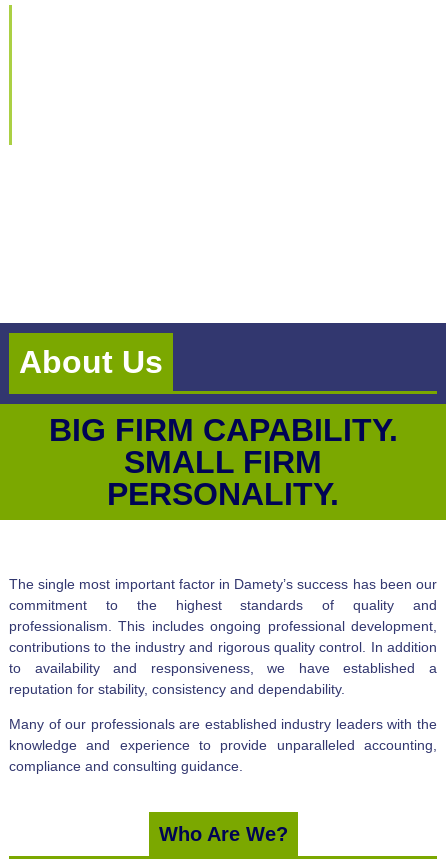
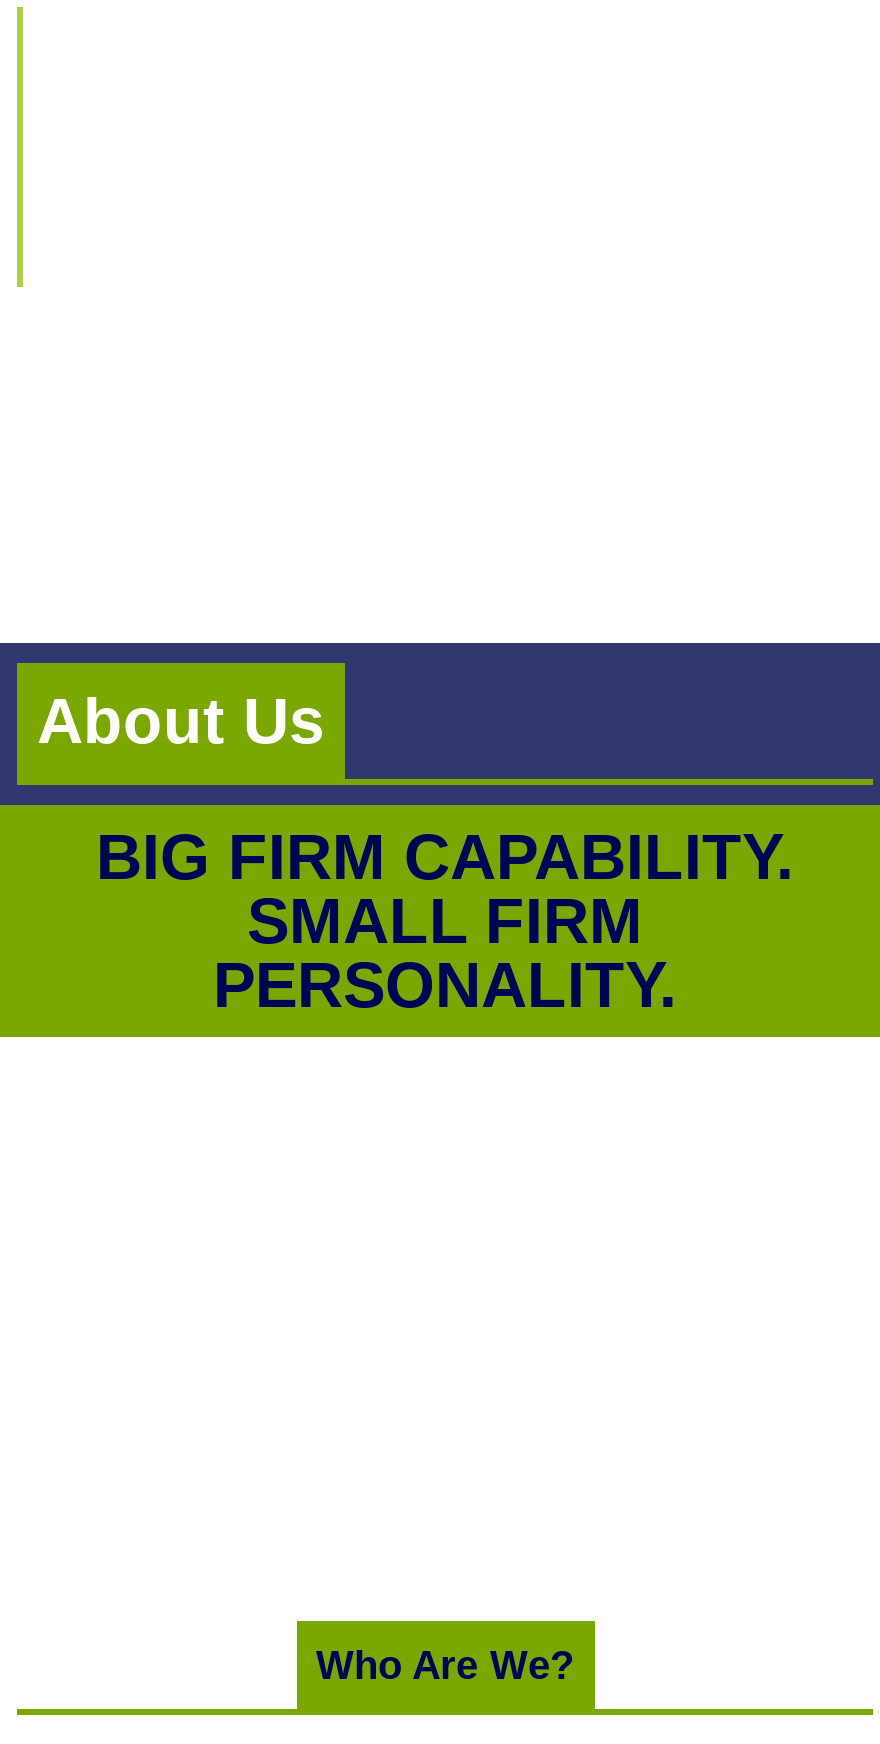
[9,576,437,774] The single most important factor in Damety’s success has been our | commitment to the highest standards of quality and | professionalism. This includes ongoing professional development, | contributions to the industry and rigorous quality control. In addition | to availability and responsiveness, we have established a | reputation for stability, consistency and dependability. | Many of our professionals are established industry leaders with the | knowledge and experience to provide unparalleled accounting, | compliance and consulting guidance. -> none

